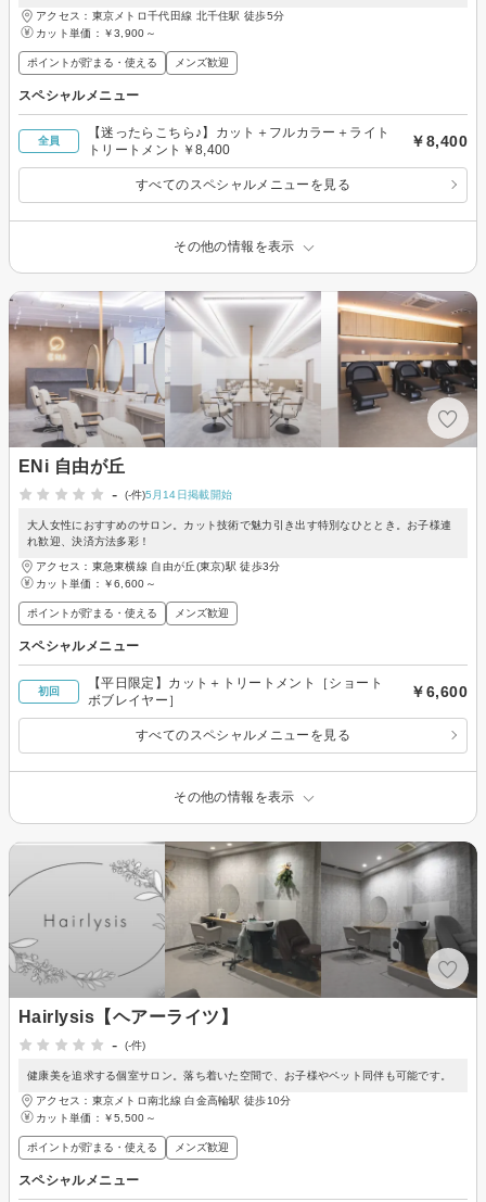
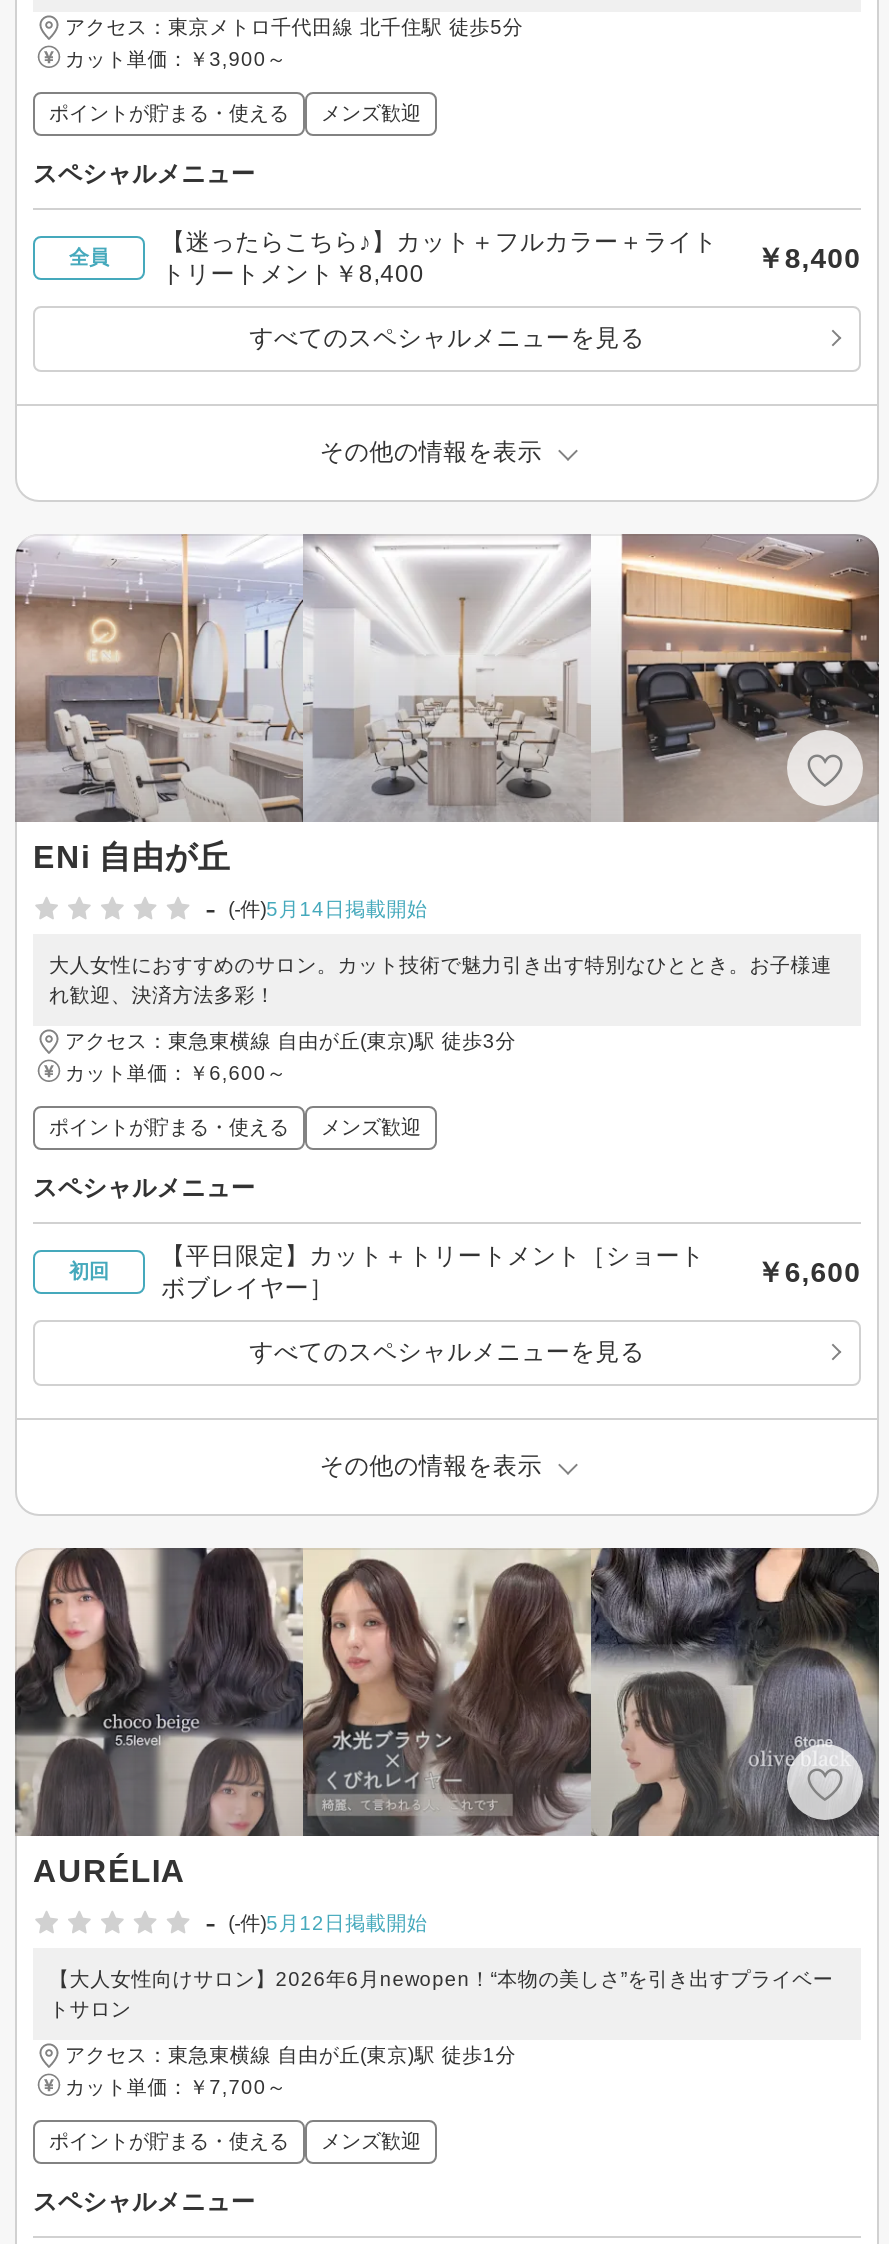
[10,840,477,1026] [image] | Hairlysis【ヘアーライツ】 -> [15,1546,879,1887] [image] | AURÉLIA
[112,1036,145,1054] - (-件) -> [205,1905,428,1939] - (-件)5月12日掲載開始
[27,1069,452,1081] 健康美を追求する個室サロン。落ち着いた空間で、お子様やペット同伴も可能です。 -> [49,1967,833,2019] 【大人女性向けサロン】2026年6月newopen！“本物の美しさ”を引き出すプライベー | トサロン
[36,1094,291,1106] アクセス：東京メトロ南北線 白金高輪駅 徒歩10分 -> [65,2043,516,2065] アクセス：東急東横線 自由が丘(東京)駅 徒歩1分
[36,1112,156,1123] カット単価：￥5,500～ -> [65,2075,287,2097] カット単価：￥7,700～

